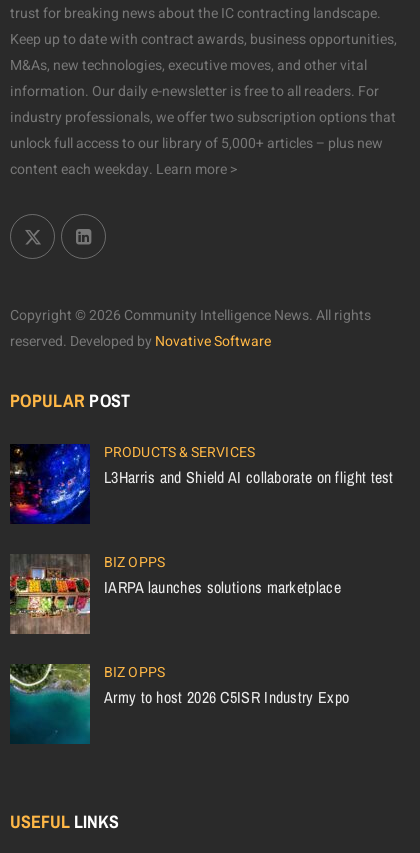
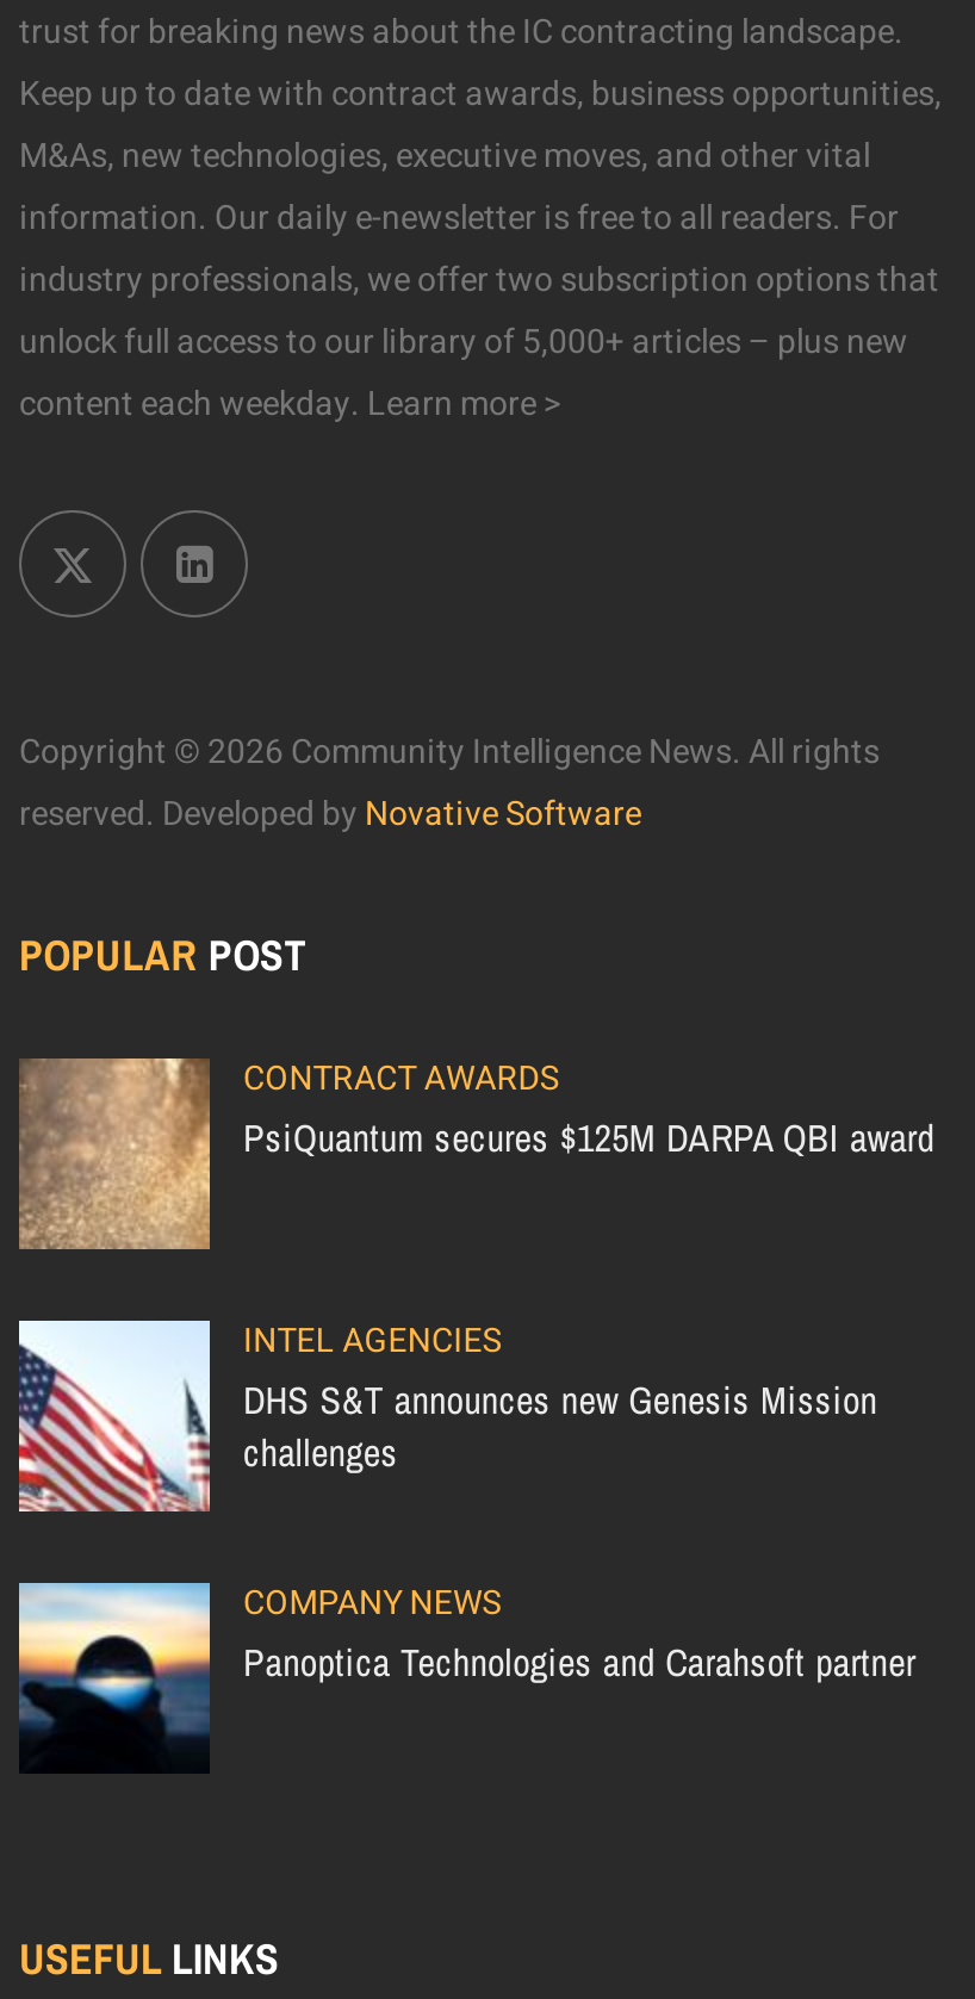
[9,442,394,525] [image] | PRODUCTS & SERVICES | L3Harris and Shield AI collaborate on flight test -> [17,1053,934,1252] [image] | CONTRACT AWARDS | PsiQuantum secures $125M DARPA QBI award
[9,552,341,635] [image] | BIZ OPPS | IARPA launches solutions marketplace -> [17,1316,878,1511] [image] | INTEL AGENCIES | DHS S&T announces new Genesis Mission | challenges
[9,662,349,745] [image] | BIZ OPPS | Army to host 2026 C5ISR Industry Expo -> [17,1578,916,1774] [image] | COMPANY NEWS | Panoptica Technologies and Carahsoft partner

